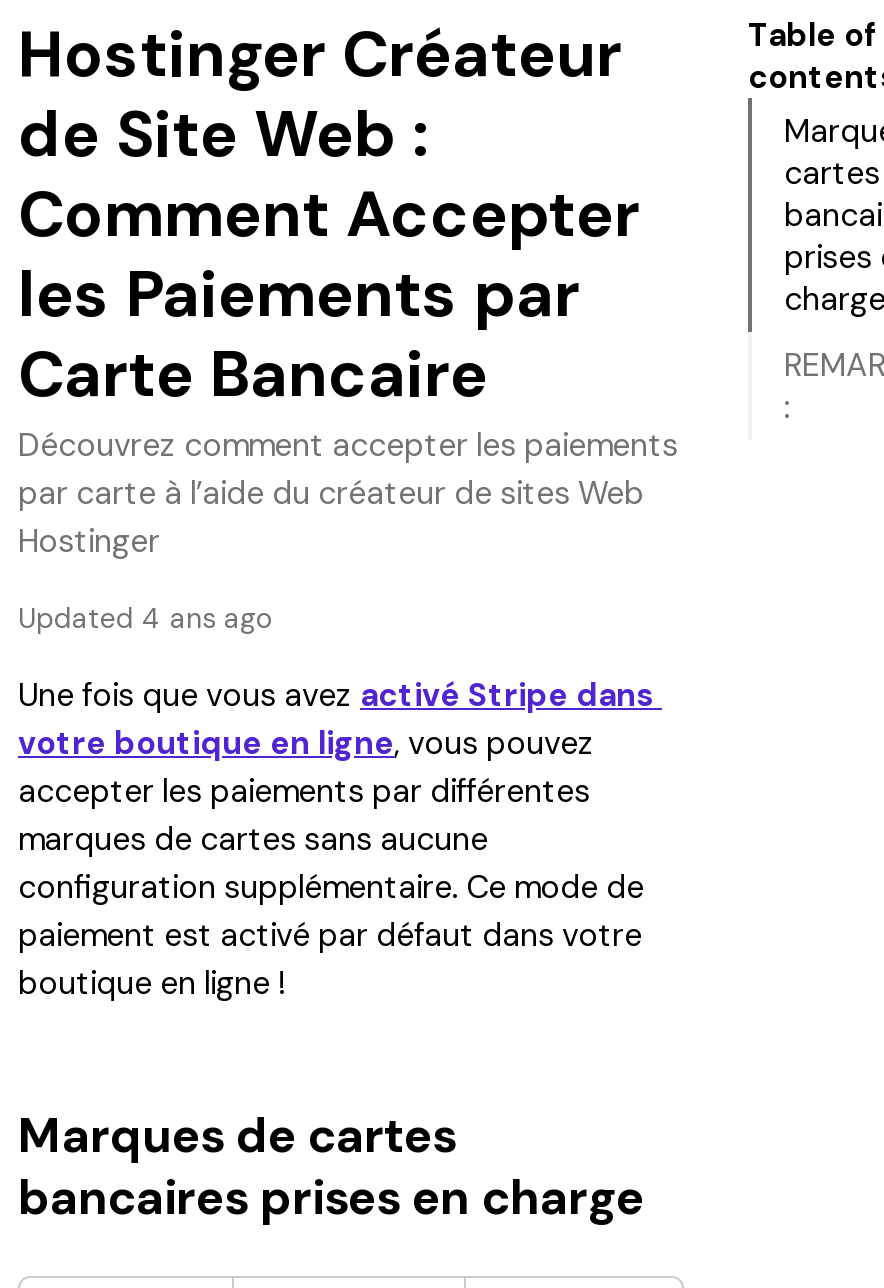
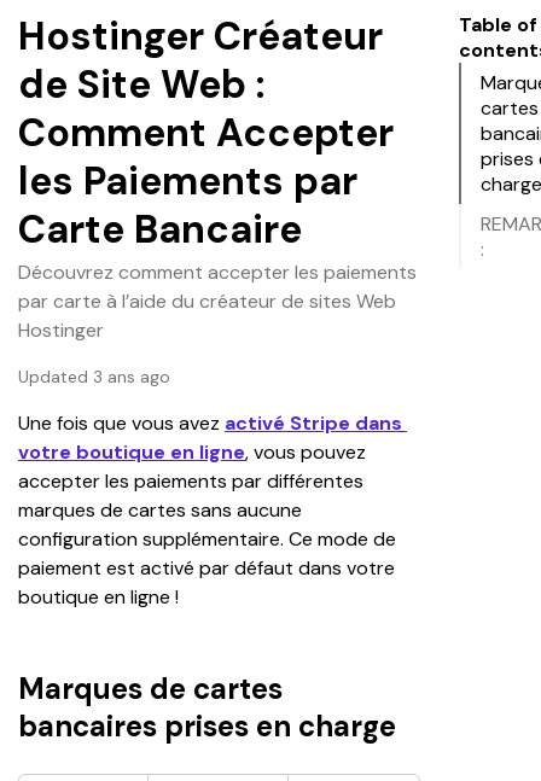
[18,600,274,636] Updated 4 ans ago -> [18,366,170,387] Updated 3 ans ago

